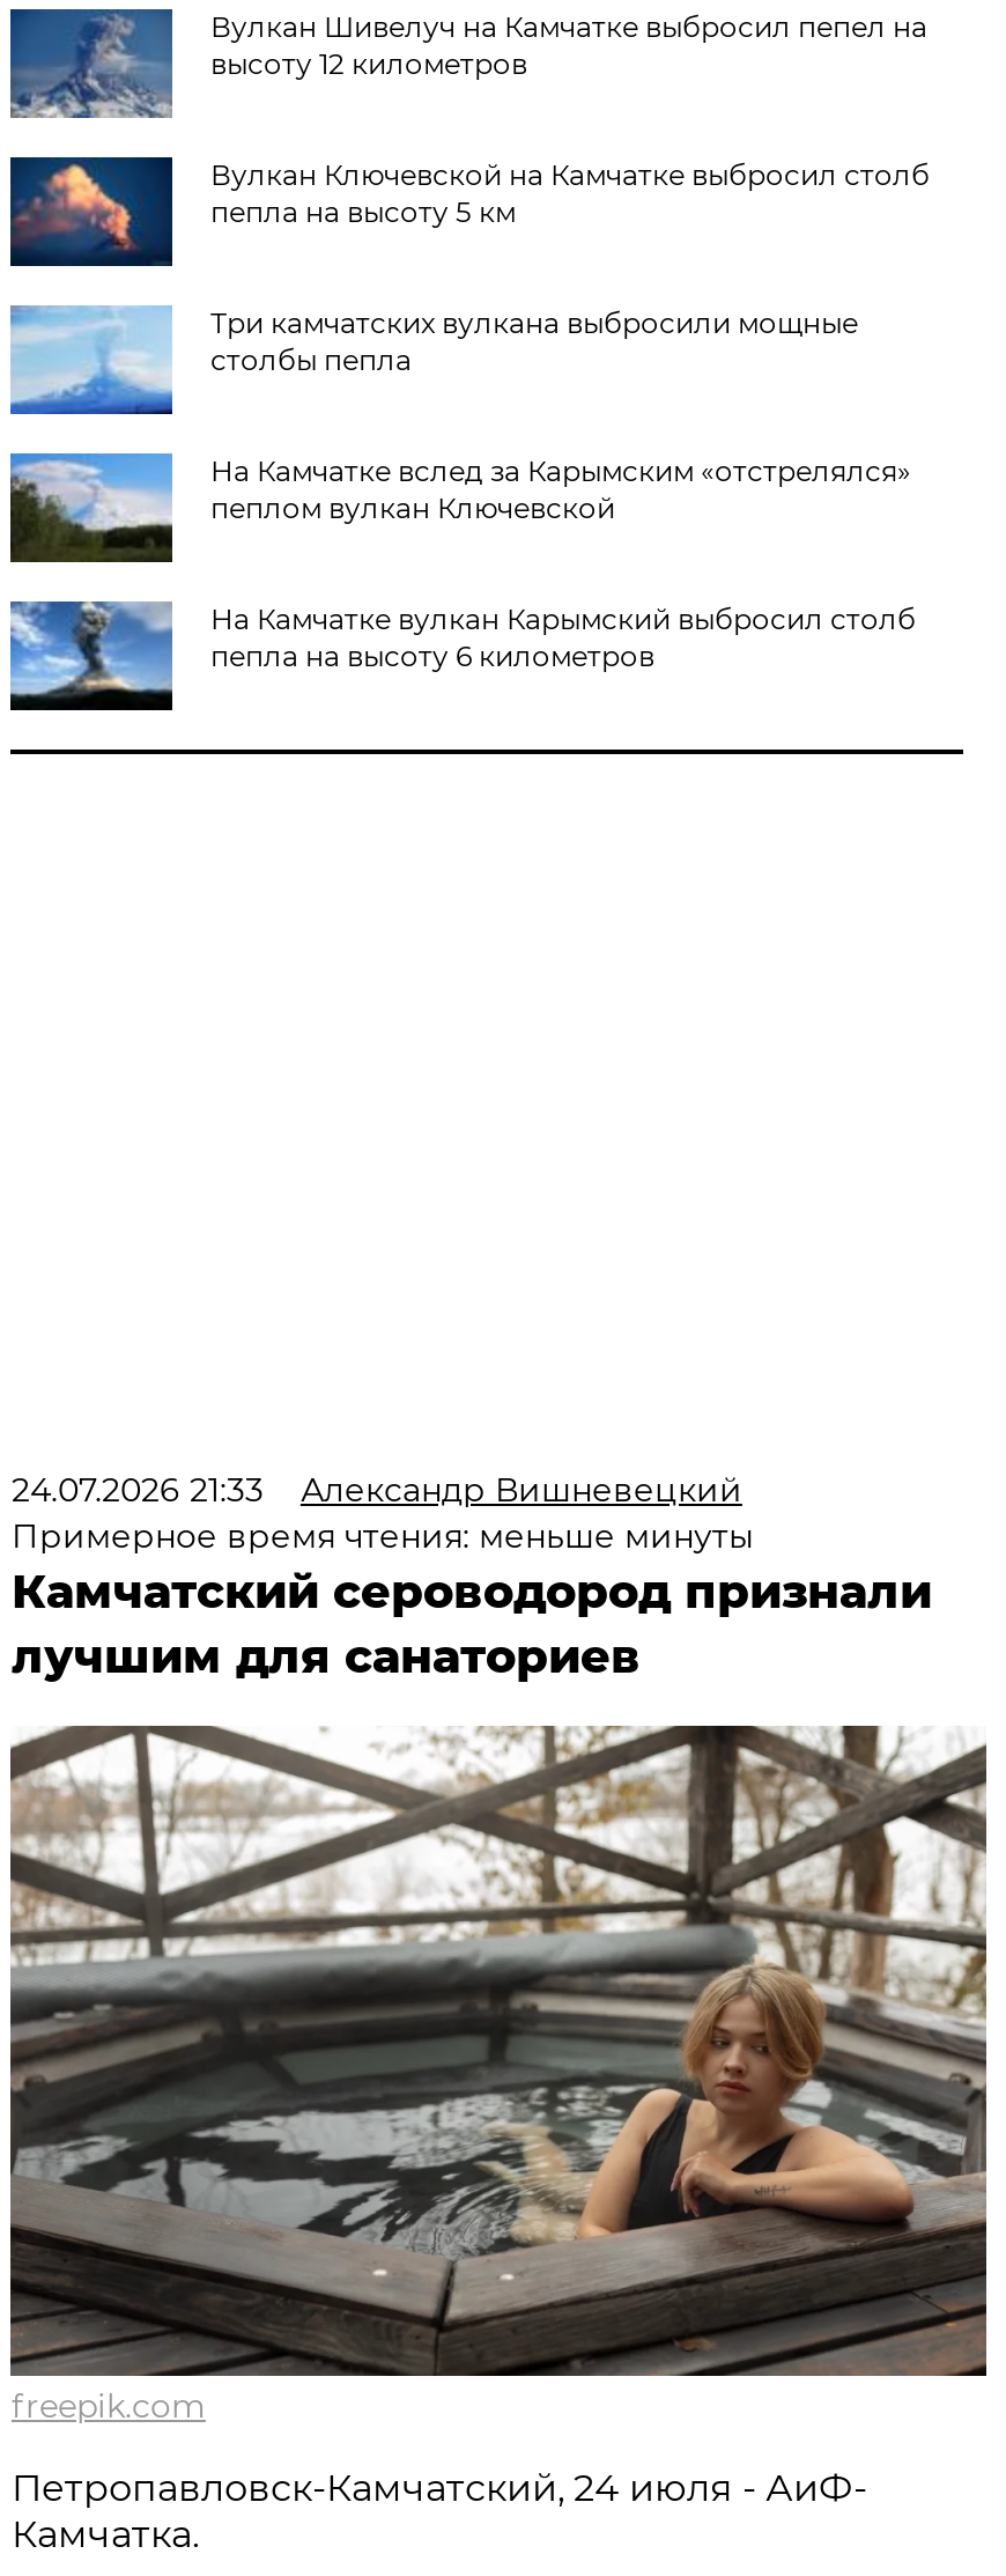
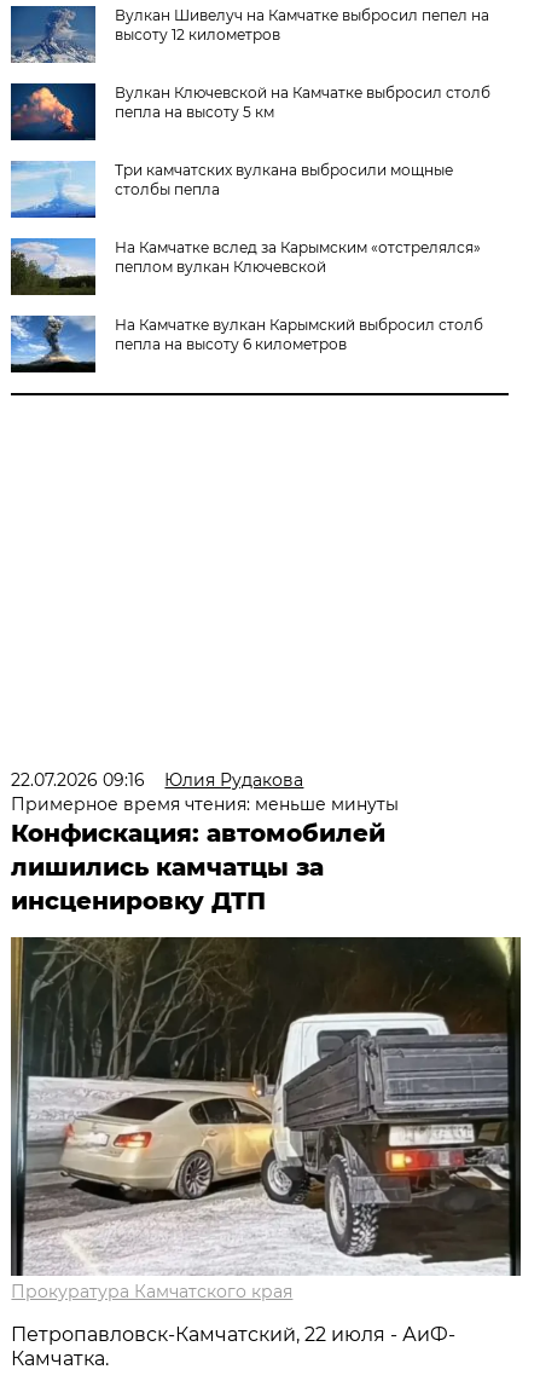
[11,1469,742,1511] 24.07.2026 21:33 | Александр Вишневецкий -> [11,769,304,791] 22.07.2026 09:16 | Юлия Рудакова
[11,1564,932,1685] Камчатский сероводород признали | лучшим для санаториев -> [11,819,386,916] Конфискация: автомобилей | лишились камчатцы за | инсценировку ДТП
[10,1724,989,2427] [image] | freepik.com -> [11,936,522,1303] [image] | Прокуратура Камчатского края
[11,2467,867,2511] Петропавловск-Камчатский, 24 июля - АиФ- -> [11,1323,456,1346] Петропавловск-Камчатский, 22 июля - АиФ-

